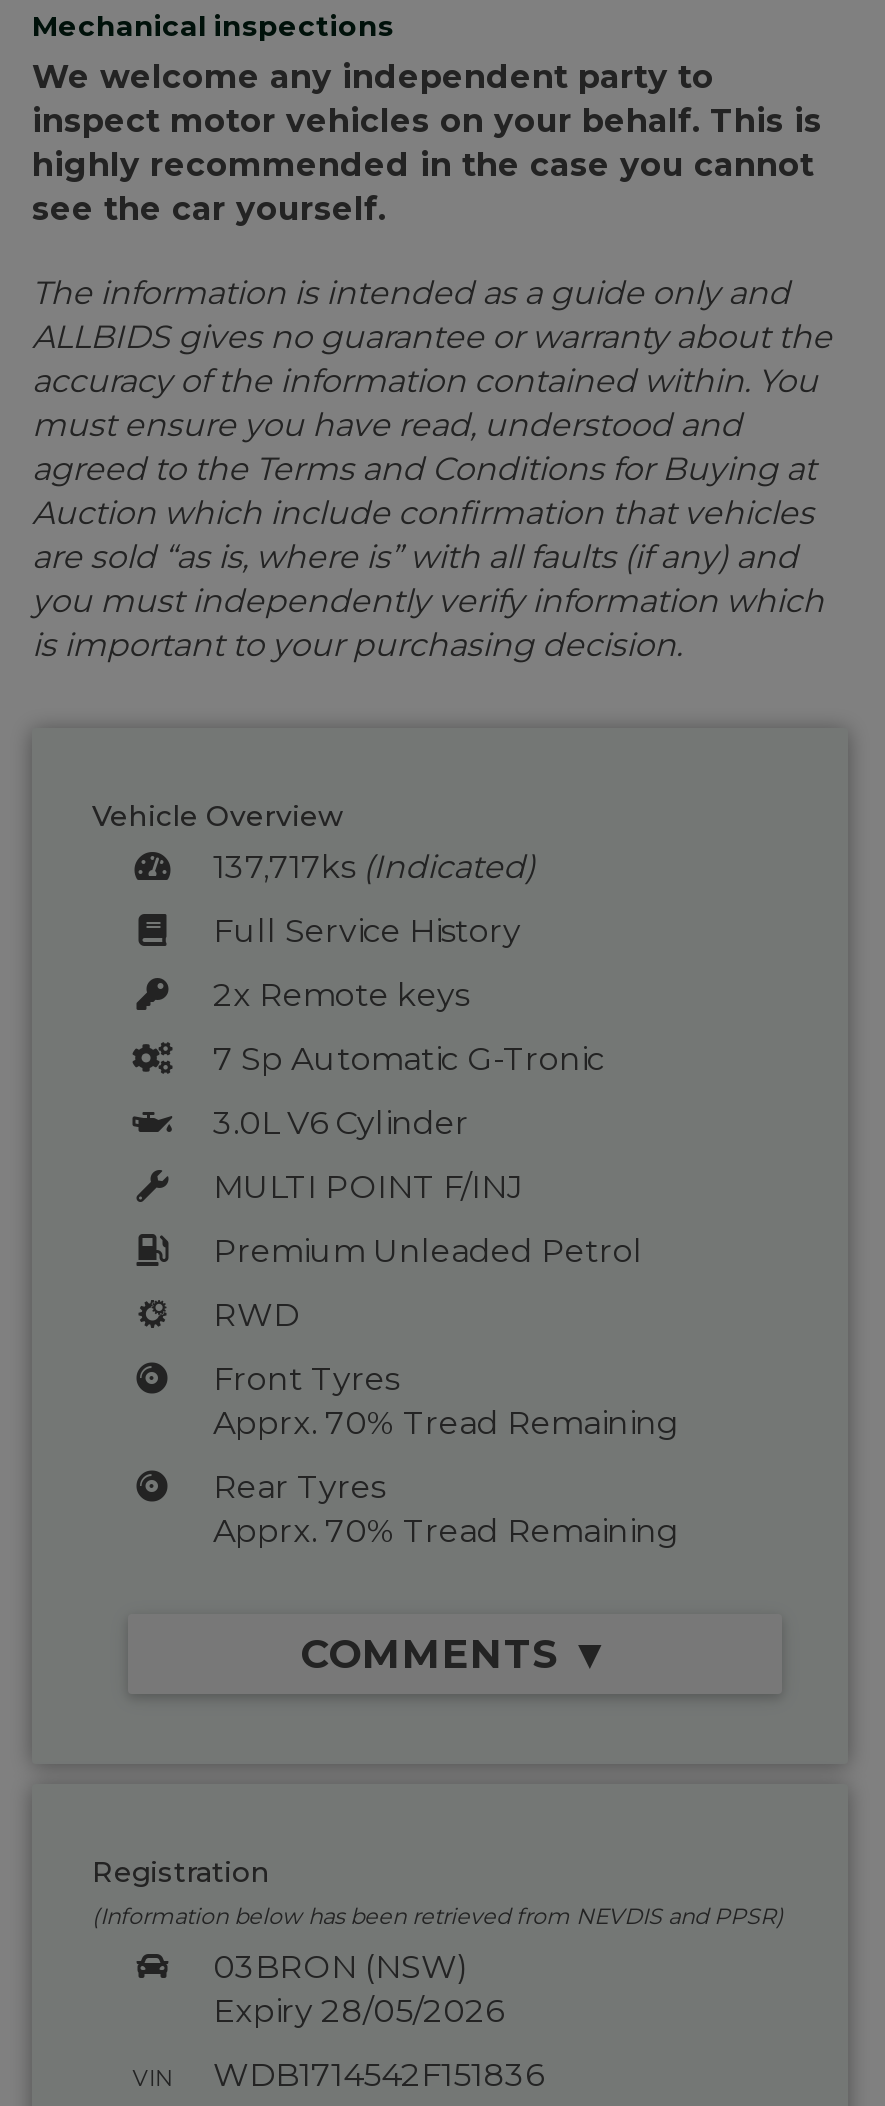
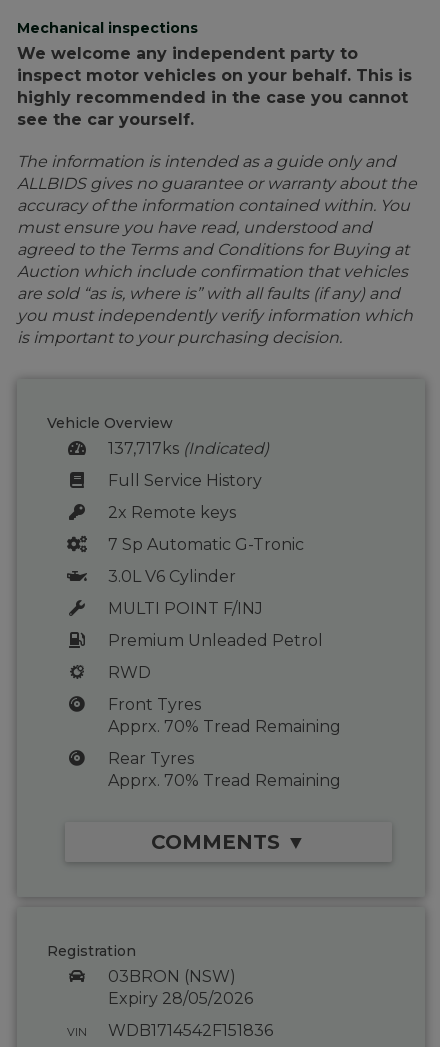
[92,1903,784,1931] (Information below has been retrieved from NEVDIS and PPSR) -> none

